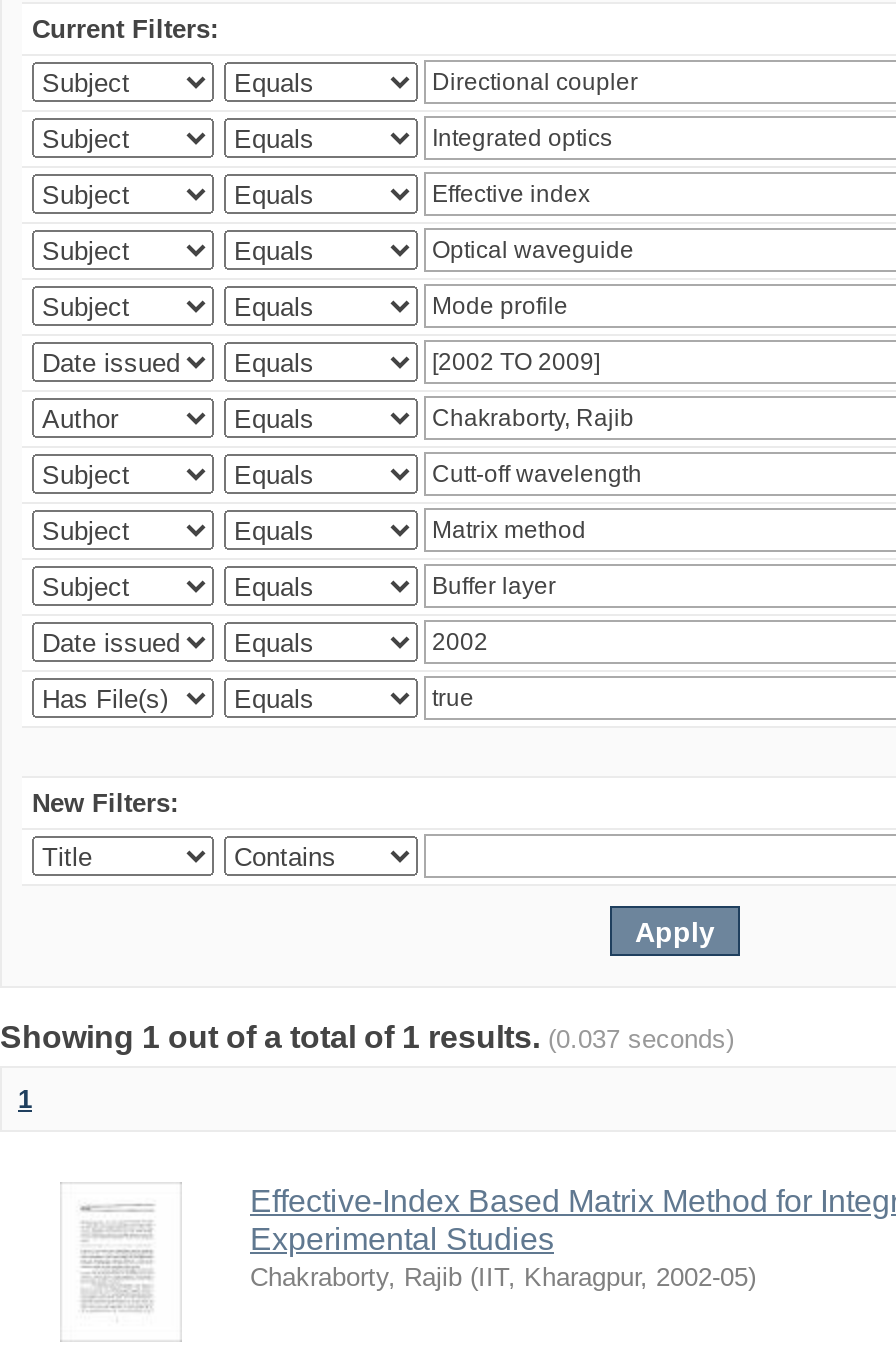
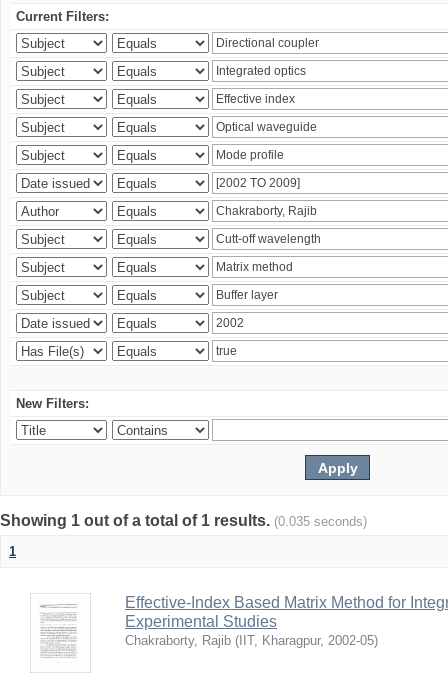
[0,1020,734,1054] Showing 1 out of a total of 1 results. (0.037 seconds) -> [0,512,367,529] Showing 1 out of a total of 1 results. (0.035 seconds)

